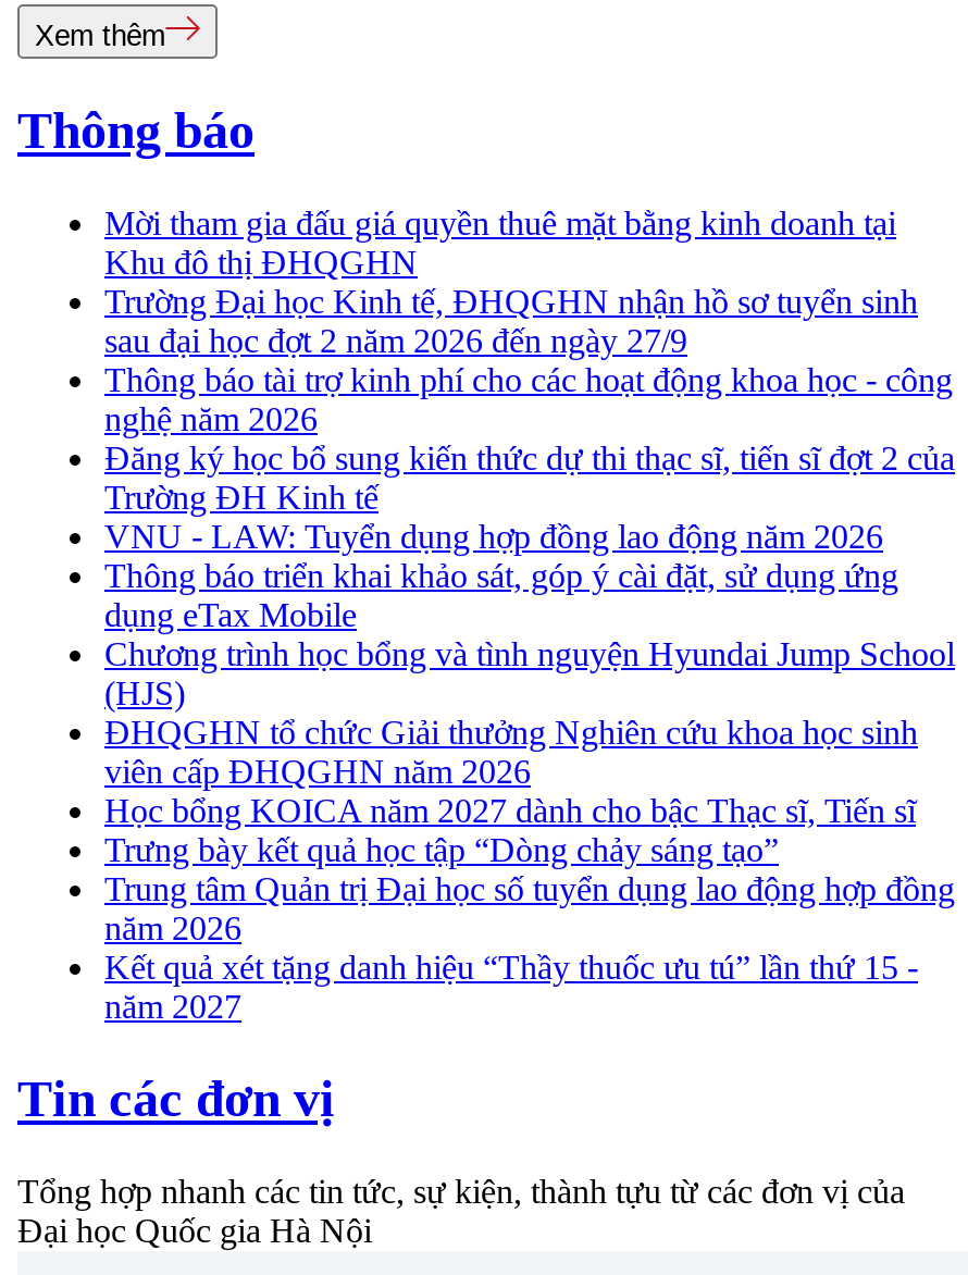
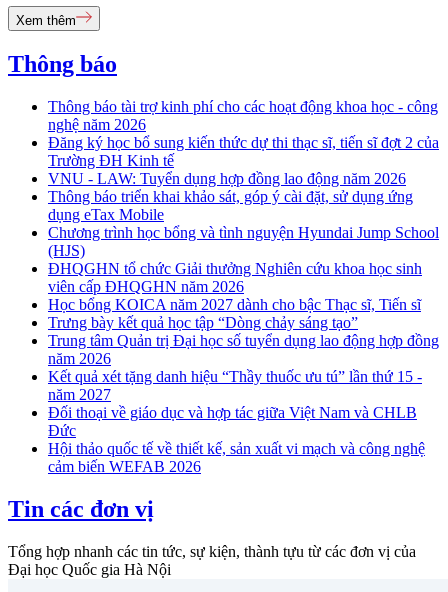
[104,205,918,359] Mời tham gia đấu giá quyền thuê mặt bằng kinh doanh tại | Khu đô thị ĐHQGHN | Trường Đại học Kinh tế, ĐHQGHN nhận hồ sơ tuyển sinh | sau đại học đợt 2 năm 2026 đến ngày 27/9 -> none
moved [104,362,955,1025] -> [48,98,439,403]: Thông báo tài trợ kinh phí cho các hoạt động khoa học - công | nghệ năm 2026 | Đăng ký học bổ sung kiến thức dự thi thạc sĩ, tiến sĩ đợt 2 của | ... | Kết quả xét tặng danh hiệu “Thầy thuốc ưu tú” lần thứ 15 - | năm 2027
none -> [48,404,425,475] Đối thoại về giáo dục và hợp tác giữa Việt Nam và CHLB | Đức | Hội thảo quốc tế về thiết kế, sản xuất vi mạch và công nghệ | cảm biến WEFAB 2026

